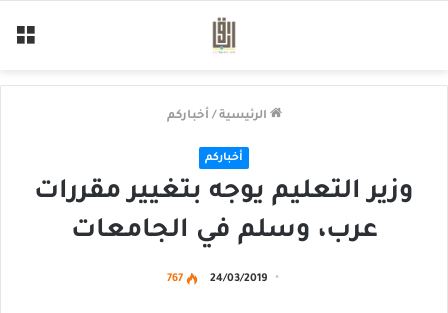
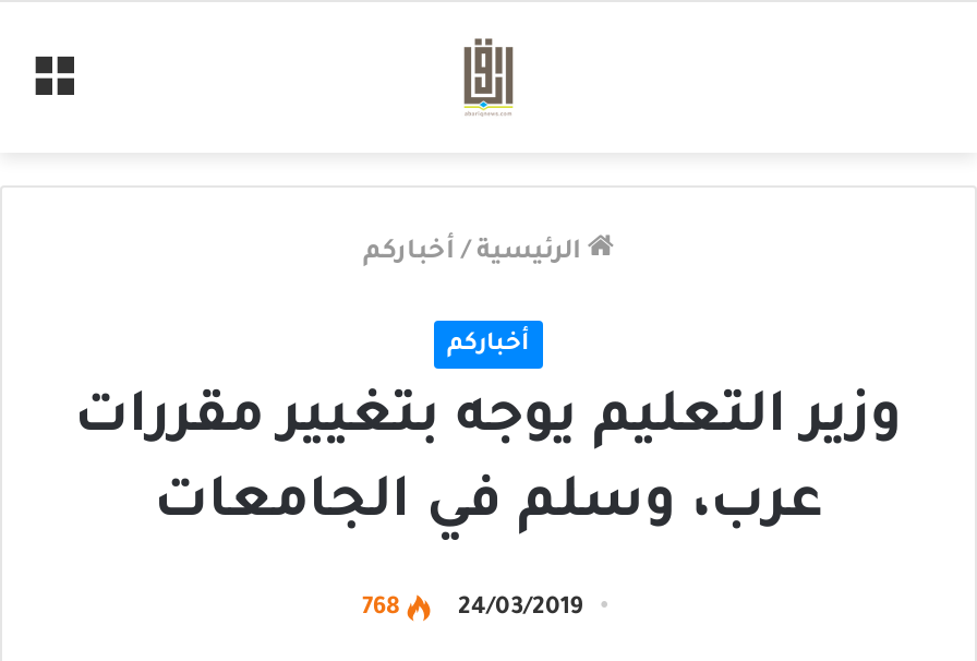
[166,273,182,285] 767 -> [362,596,399,622] 768

